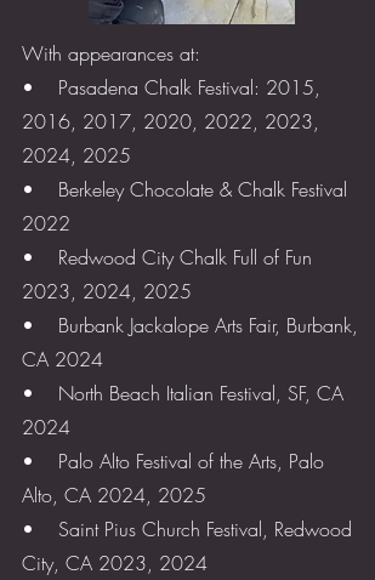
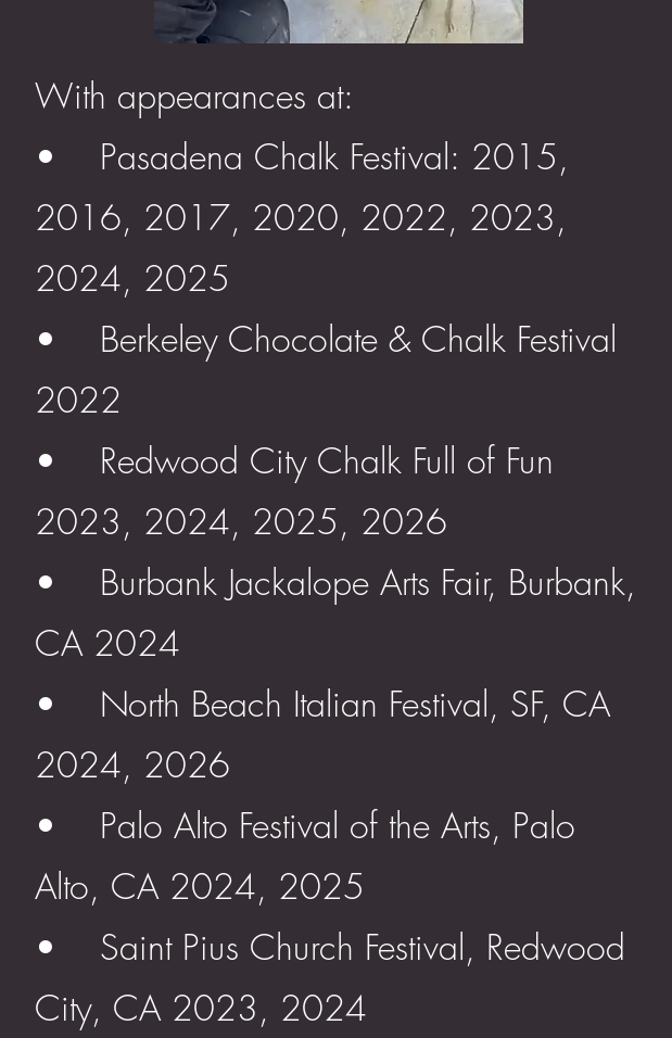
[22,278,192,304] 2023, 2024, 2025 -> [35,497,447,544] 2023, 2024, 2025, 2026
[22,413,76,440] 2024 -> [35,740,230,788] 2024, 2026

